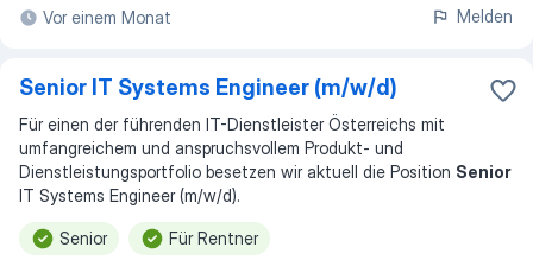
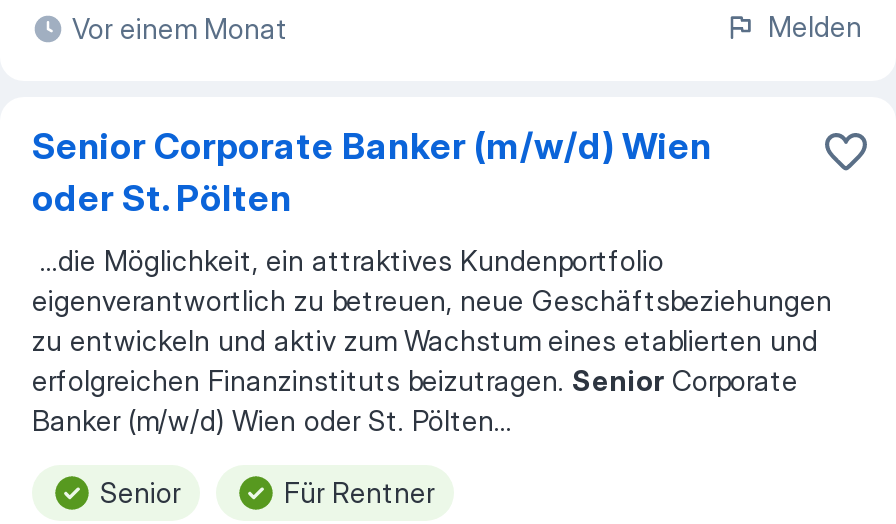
[19,75,397,100] Senior IT Systems Engineer (m/w/d) -> [32,125,712,219] Senior Corporate Banker (m/w/d) Wien | oder St. Pölten
[19,114,512,205] Für einen der führenden IT-Dienstleister Österreichs mit | umfangreichem und anspruchsvollem Produkt- und | Dienstleistungsportfolio besetzen wir aktuell die Position Senior | IT Systems Engineer (m/w/d). -> [32,243,832,437] ...die Möglichkeit, ein attraktives Kundenportfolio | eigenverantwortlich zu betreuen, neue Geschäftsbeziehungen | zu entwickeln und aktiv zum Wachstum eines etablierten und | erfolgreichen Finanzinstituts beizutragen. Senior Corporate | Banker (m/w/d) Wien oder St. Pölten...

